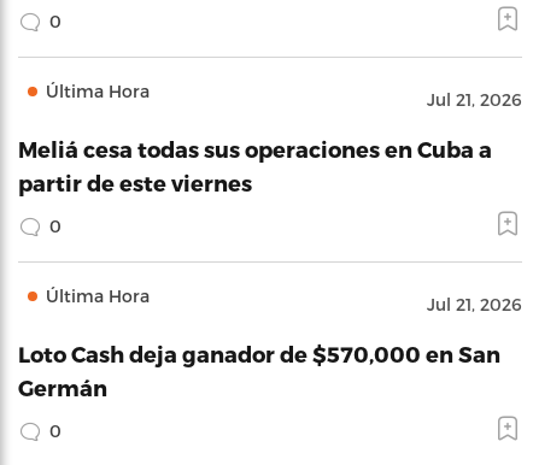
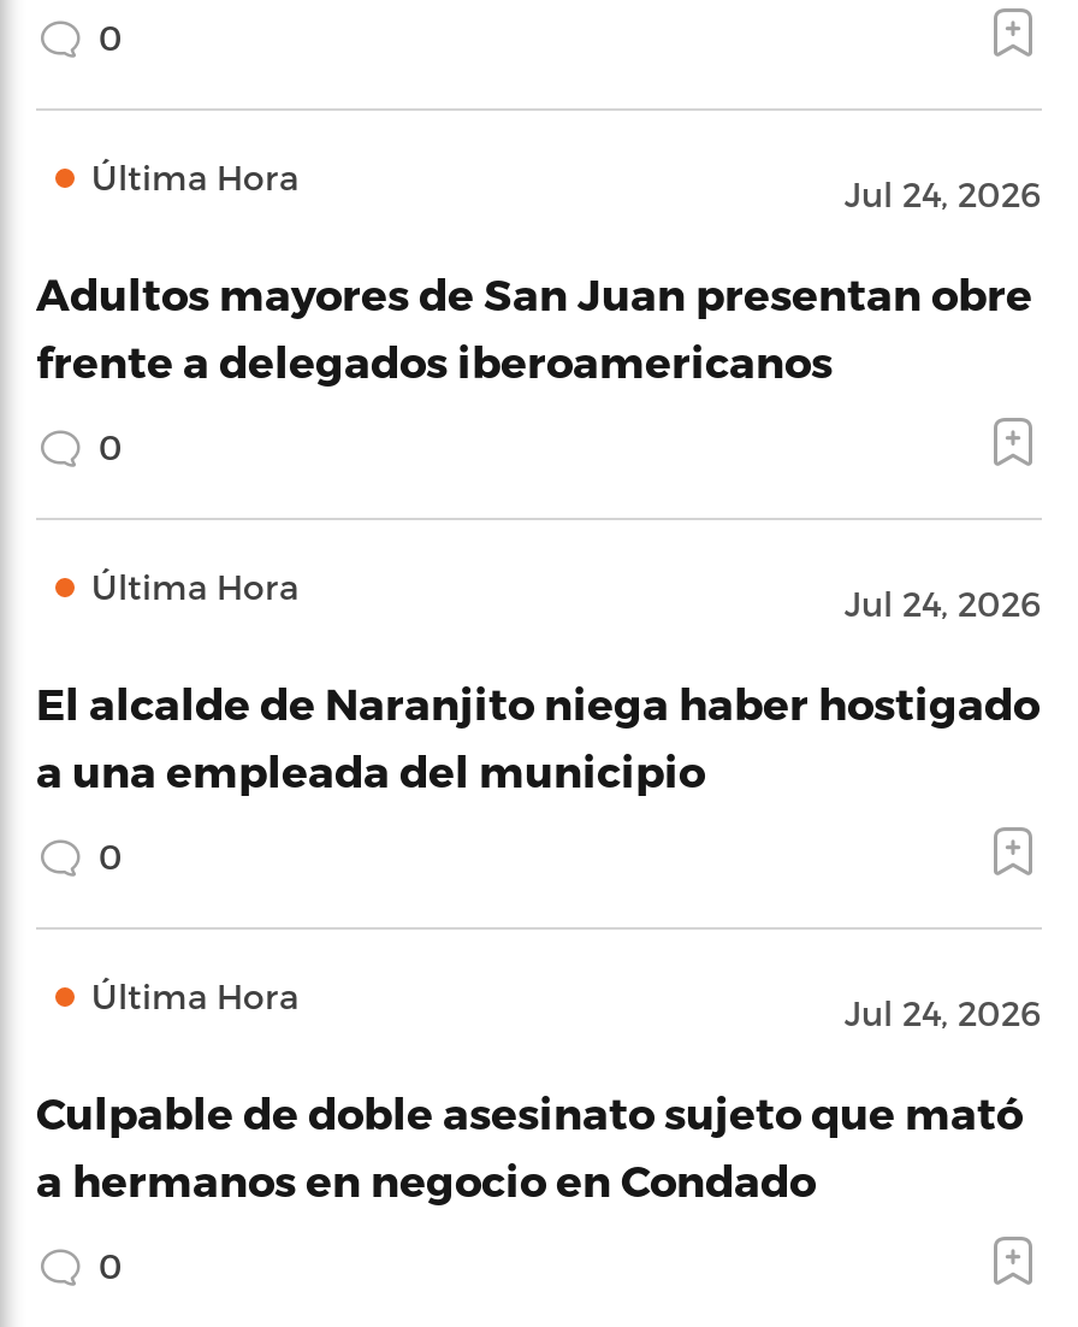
[427,89,522,110] Jul 21, 2026 -> [845,173,1042,214] Jul 24, 2026
[18,136,492,195] Meliá cesa todas sus operaciones en Cuba a | partir de este viernes -> [36,267,1032,385] Adultos mayores de San Juan presentan obre | frente a delegados iberoamericanos
[18,294,522,400] Jul 21, 2026 | Loto Cash deja ganador de $570,000 en San | Germán -> [36,583,1042,1204] Jul 24, 2026 | El alcalde de Naranjito niega haber hostigado | a una empleada del municipio | 0 | Última Hora | Jul 24, 2026 | Culpable de doble asesinato sujeto que mató | a hermanos en negocio en Condado

